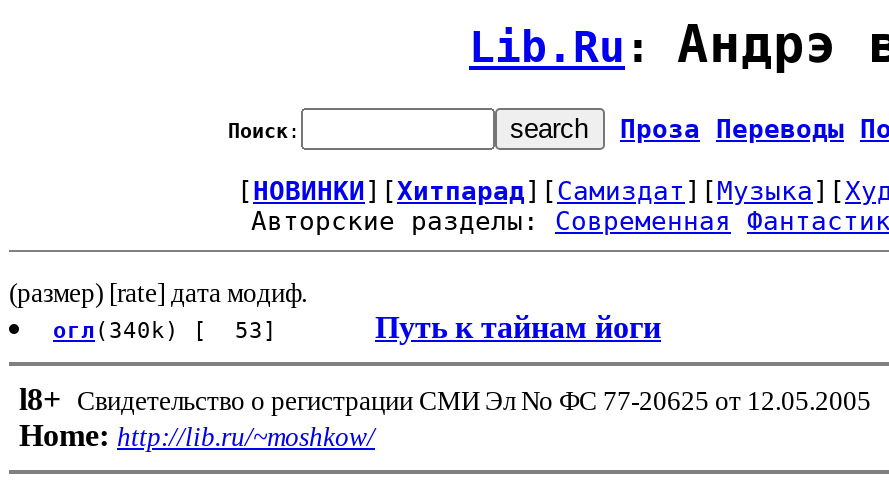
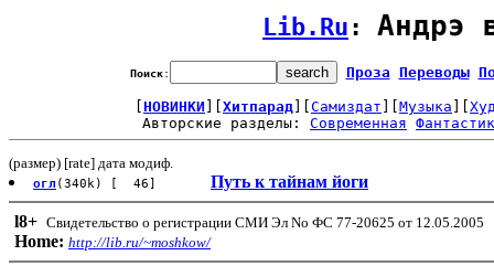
[53,310,661,344] огл(340k) [ 53] Путь к тайнам йоги -> [33,172,368,191] огл(340k) [ 46] Путь к тайнам йоги

